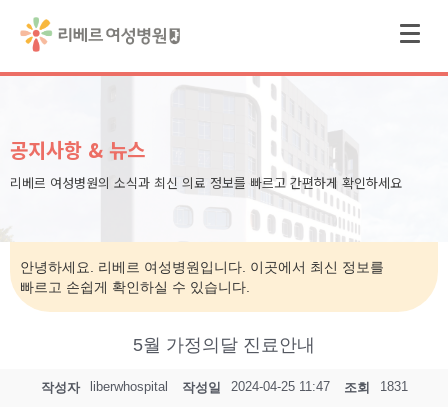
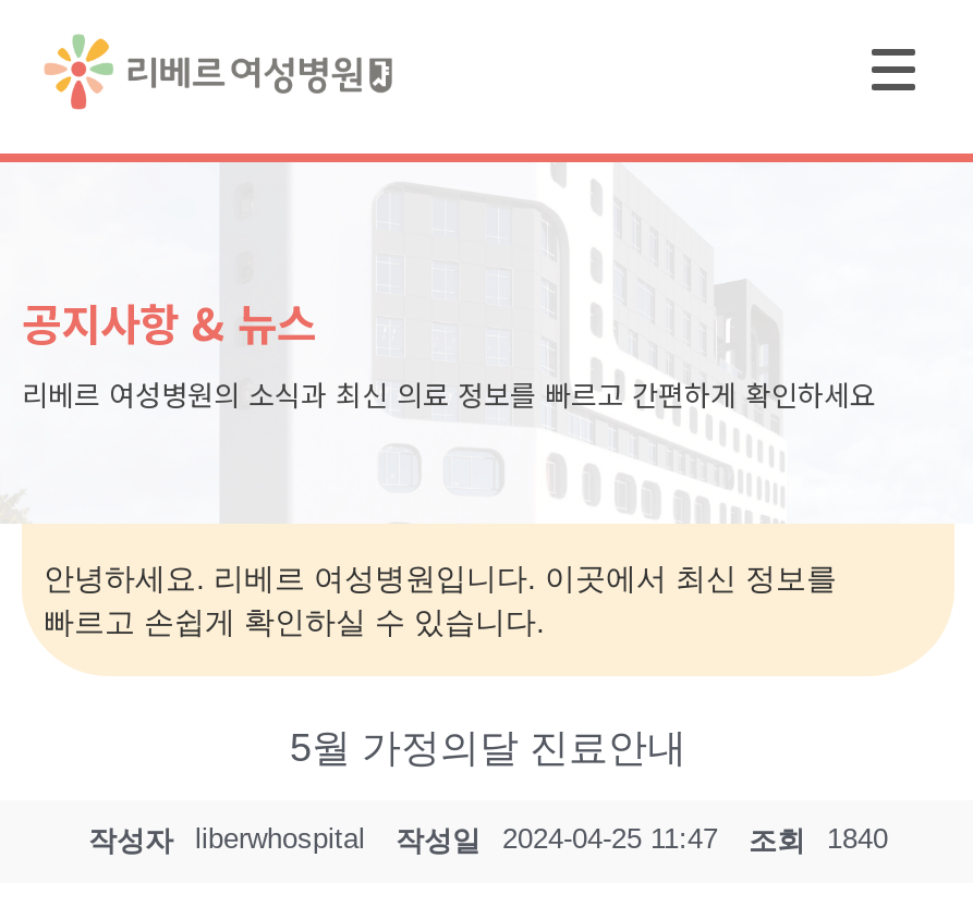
[40,379,407,395] 작성자 liberwhospital 작성일 2024-04-25 11:47 조회 1831 -> [88,822,888,856] 작성자 liberwhospital 작성일 2024-04-25 11:47 조회 1840

